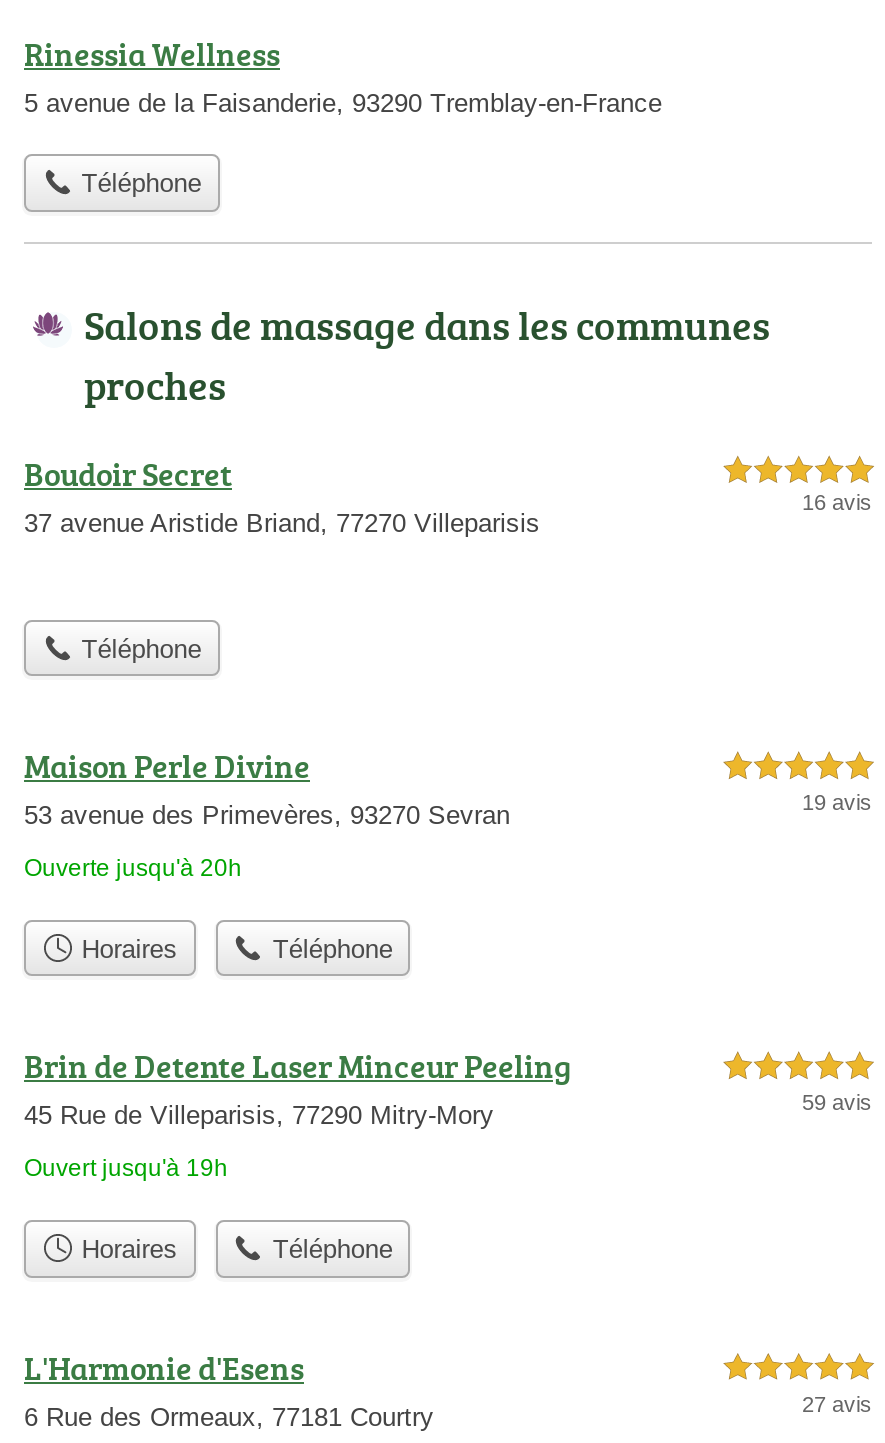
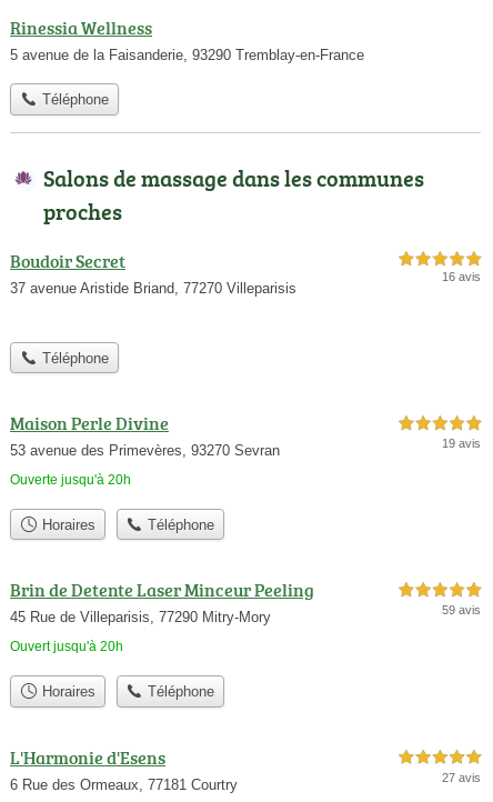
[24,1154,228,1182] Ouvert jusqu'à 19h -> [10,639,123,654] Ouvert jusqu'à 20h

